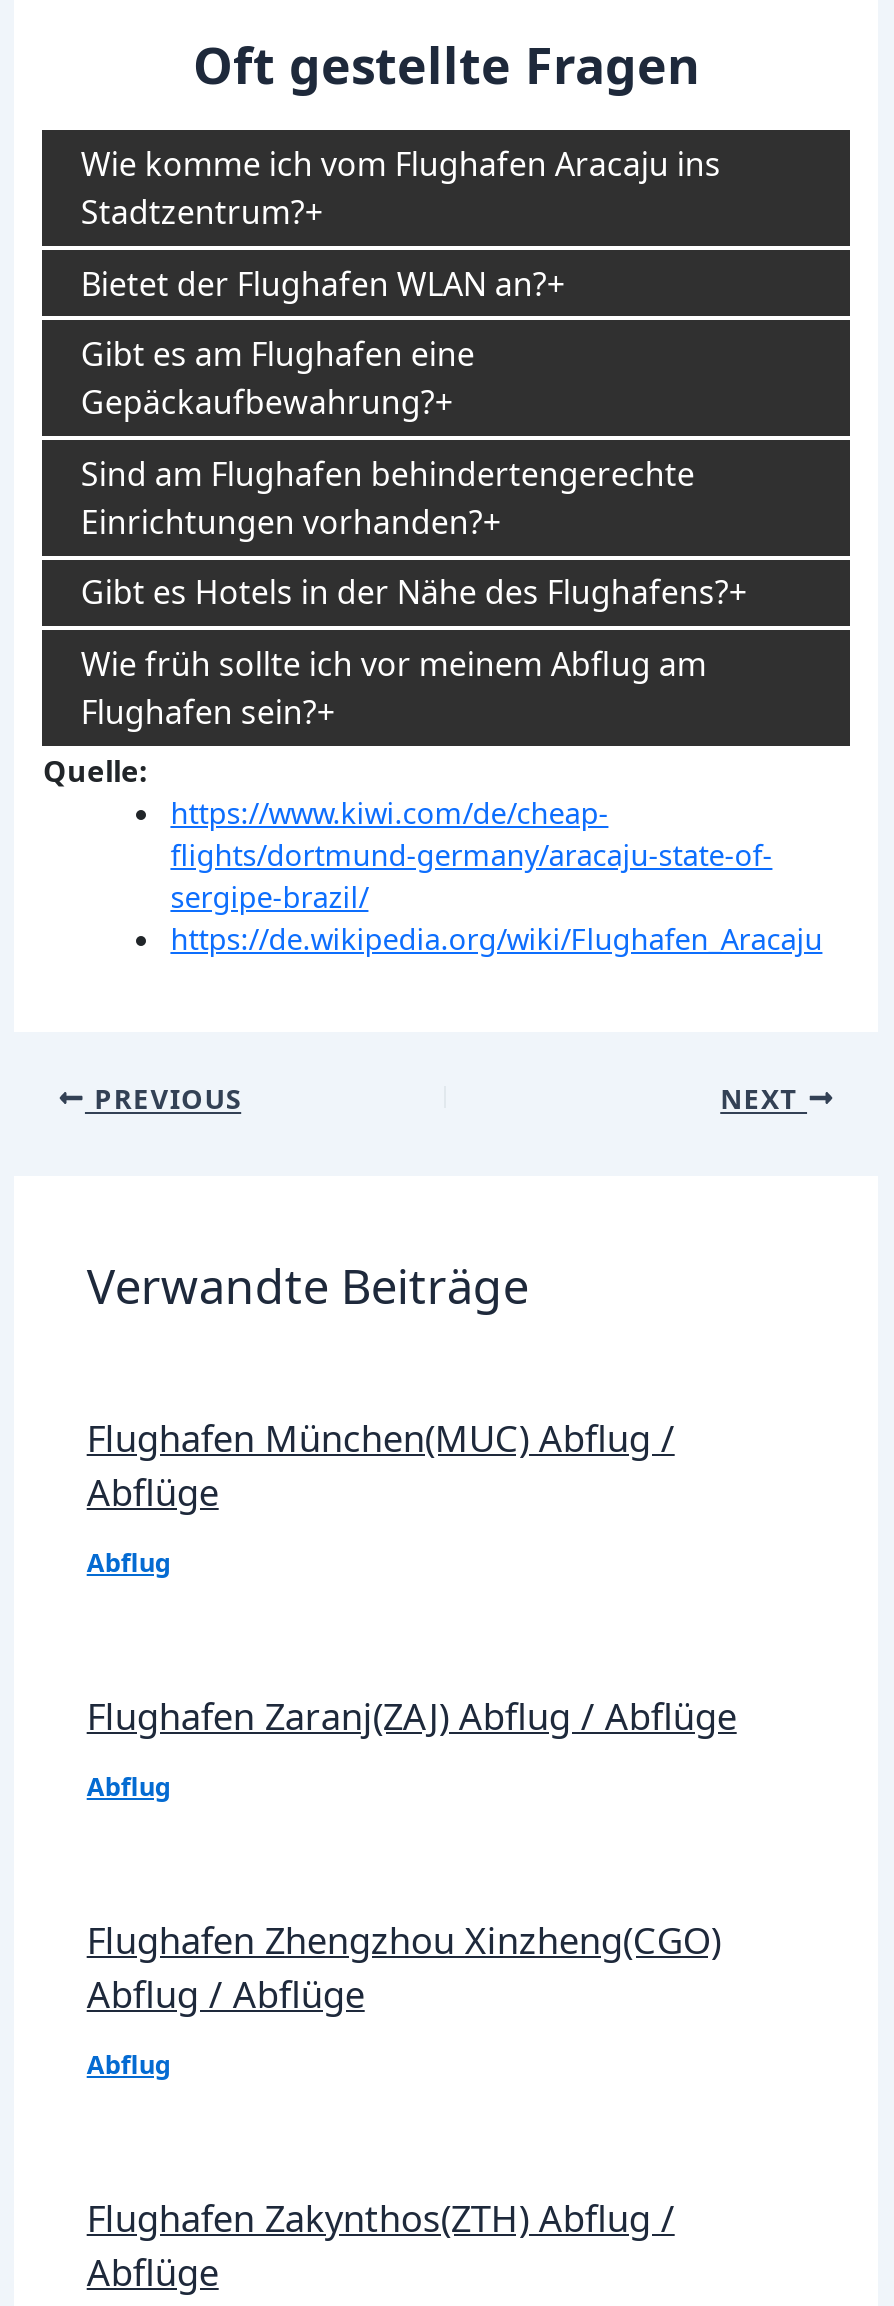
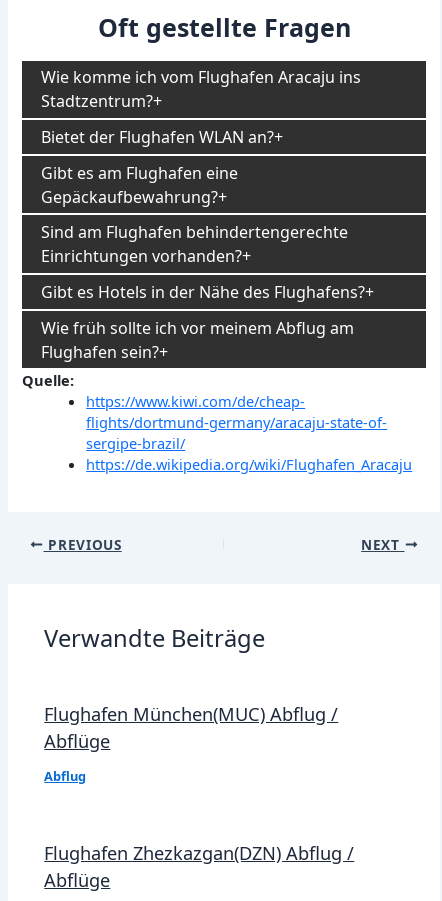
[87,1691,737,2242] Flughafen Zaranj(ZAJ) Abflug / Abflüge | Abflug | Flughafen Zhengzhou Xinzheng(CGO) | Abflug / Abflüge | Abflug | Flughafen Zakynthos(ZTH) Abflug / -> [44,841,354,865] Flughafen Zhezkazgan(DZN) Abflug /

